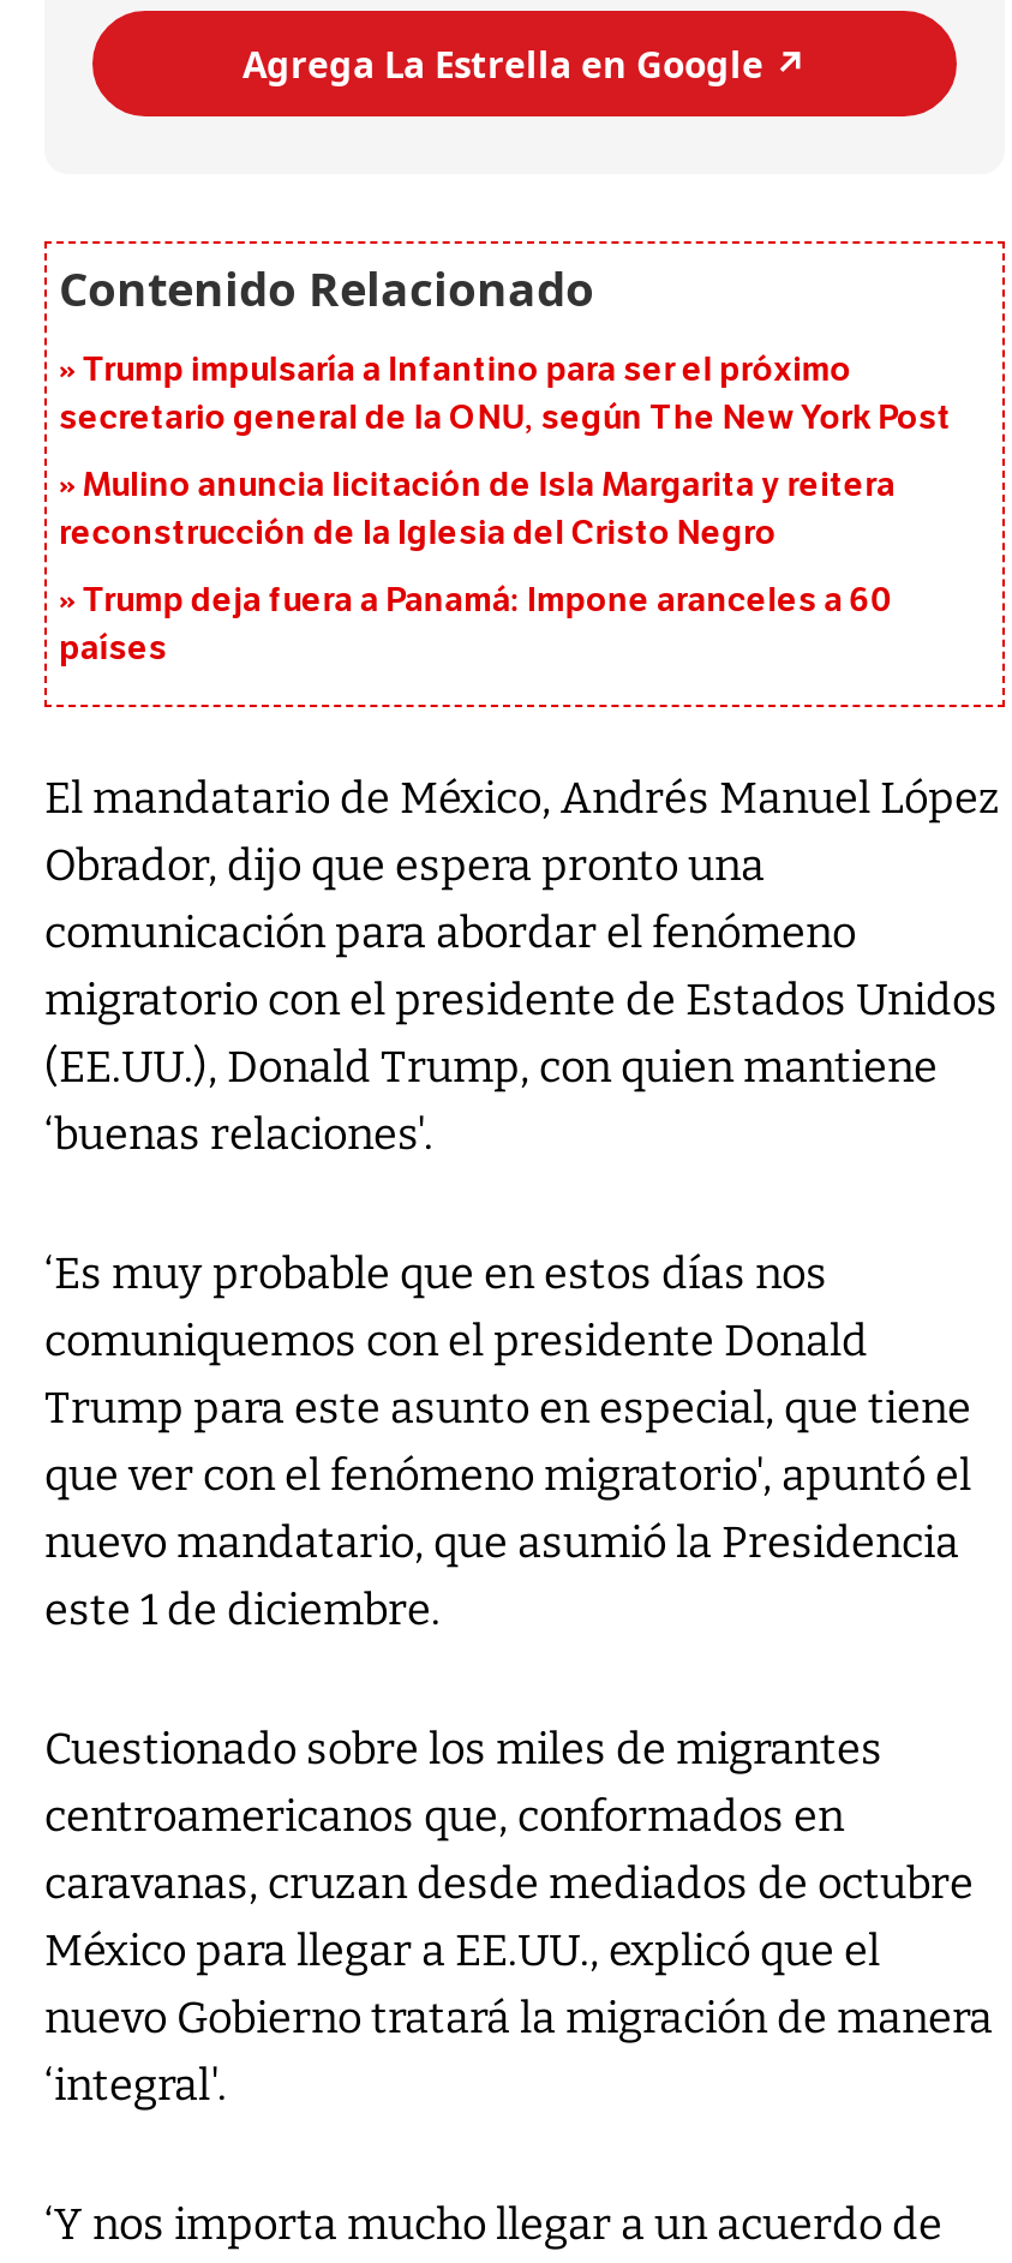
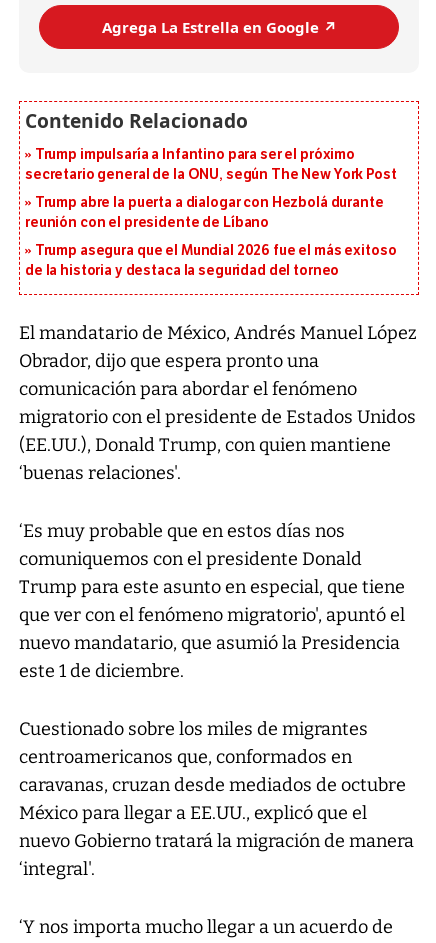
[59,466,895,555] Mulino anuncia licitación de Isla Margarita y reitera | reconstrucción de la Iglesia del Cristo Negro -> [25,194,384,231] Trump abre la puerta a dialogar con Hezbolá durante | reunión con el presidente de Líbano
[59,581,892,670] Trump deja fuera a Panamá: Impone aranceles a 60 | países -> [25,242,396,279] Trump asegura que el Mundial 2026 fue el más exitoso | de la historia y destaca la seguridad del torneo

